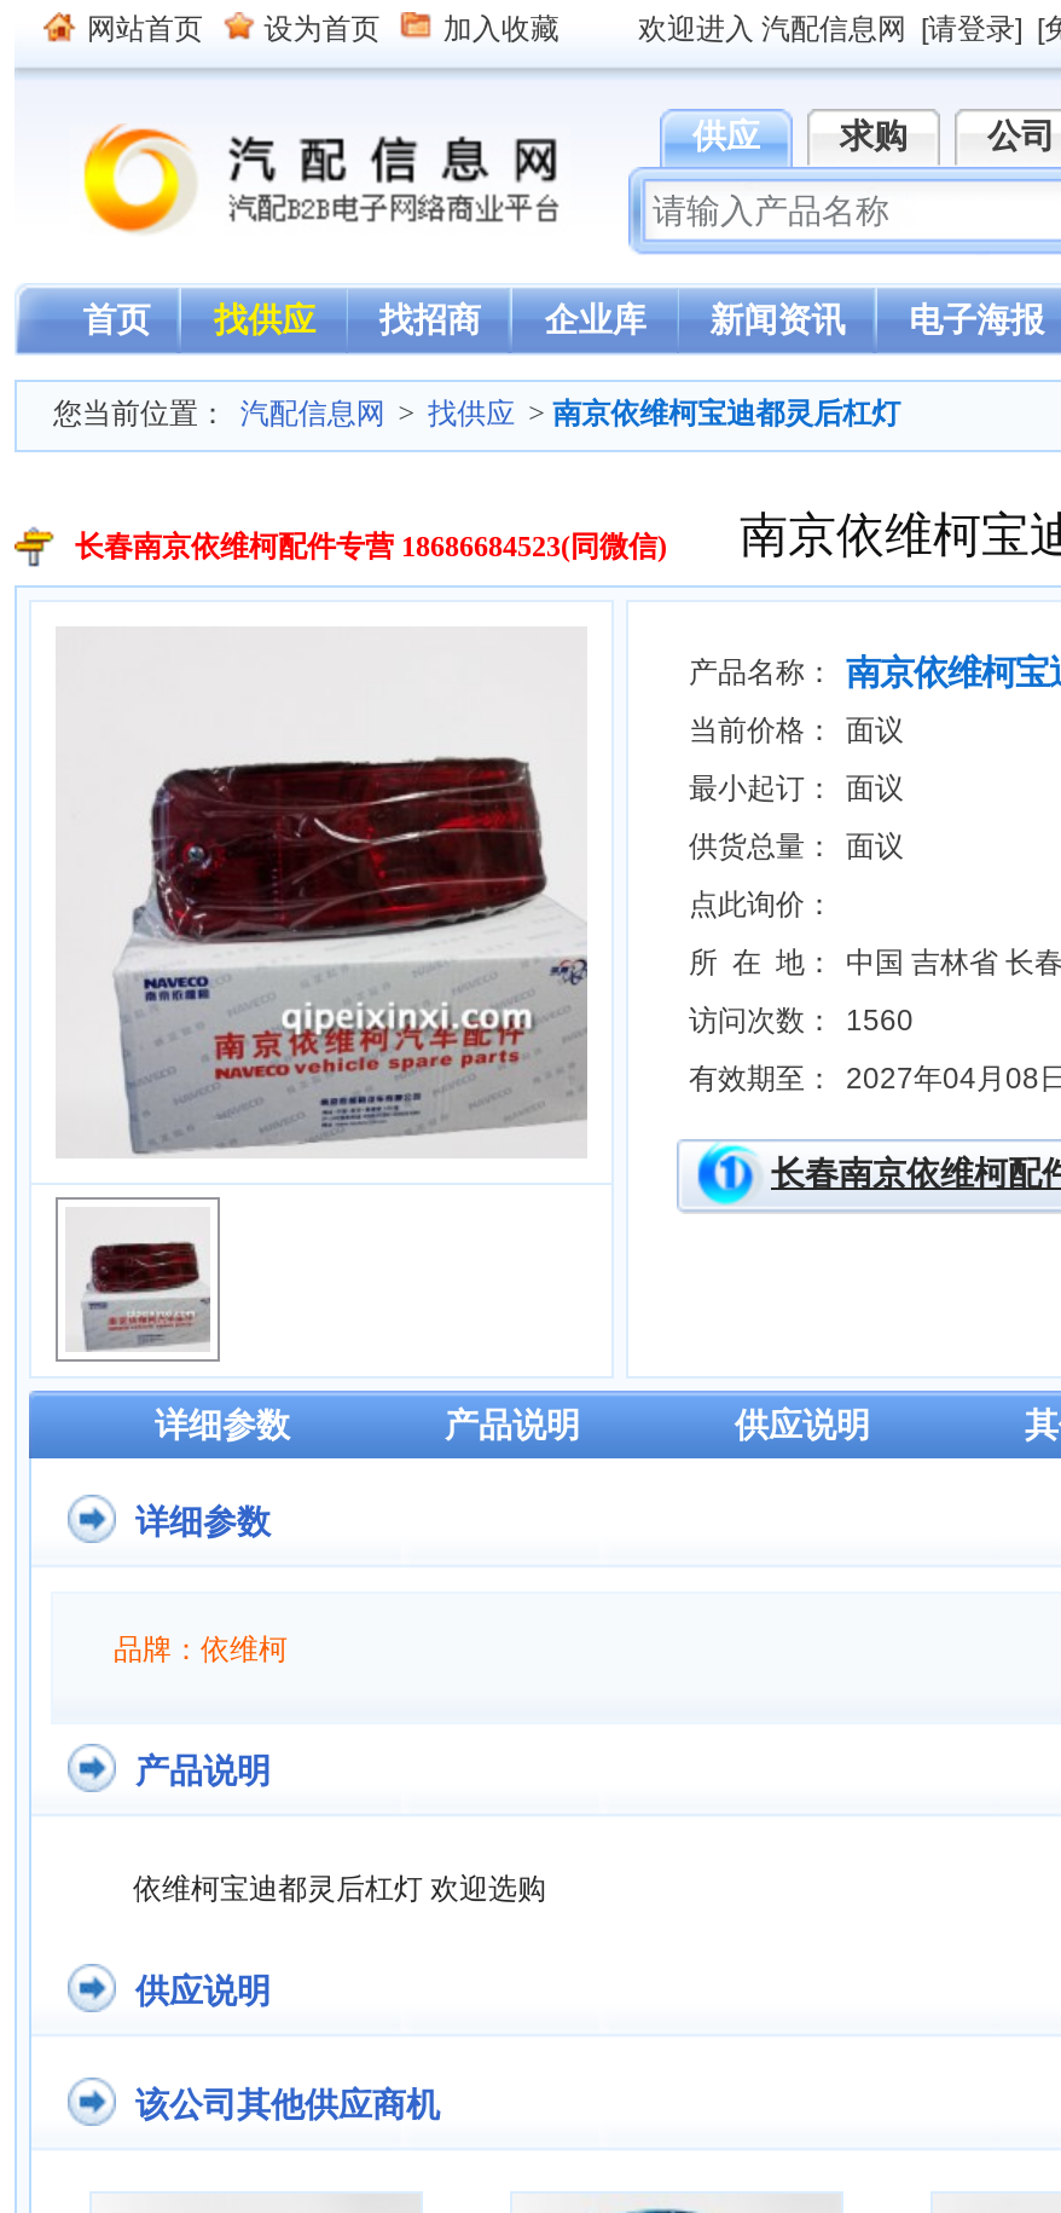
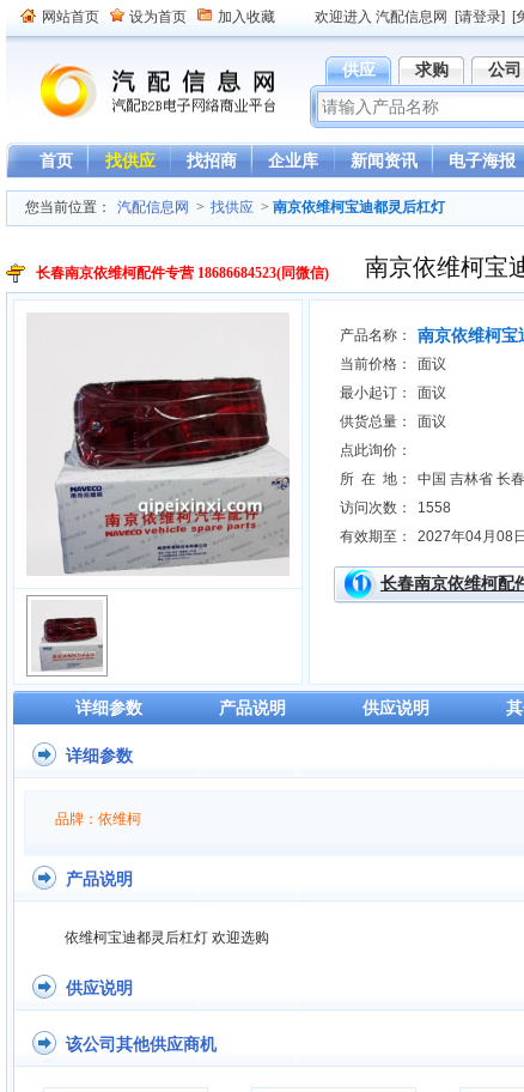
[689,1004,914,1038] 访问次数： 1560 -> [340,499,451,516] 访问次数： 1558

